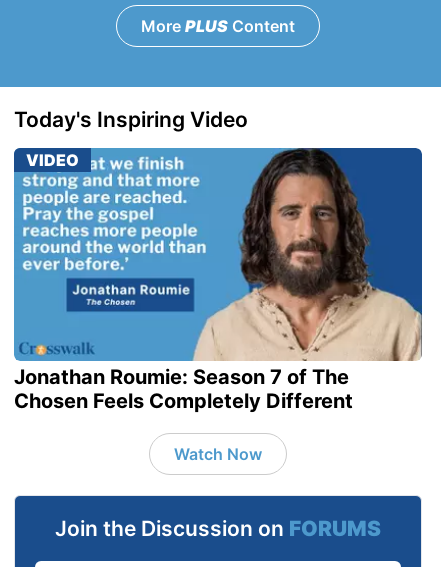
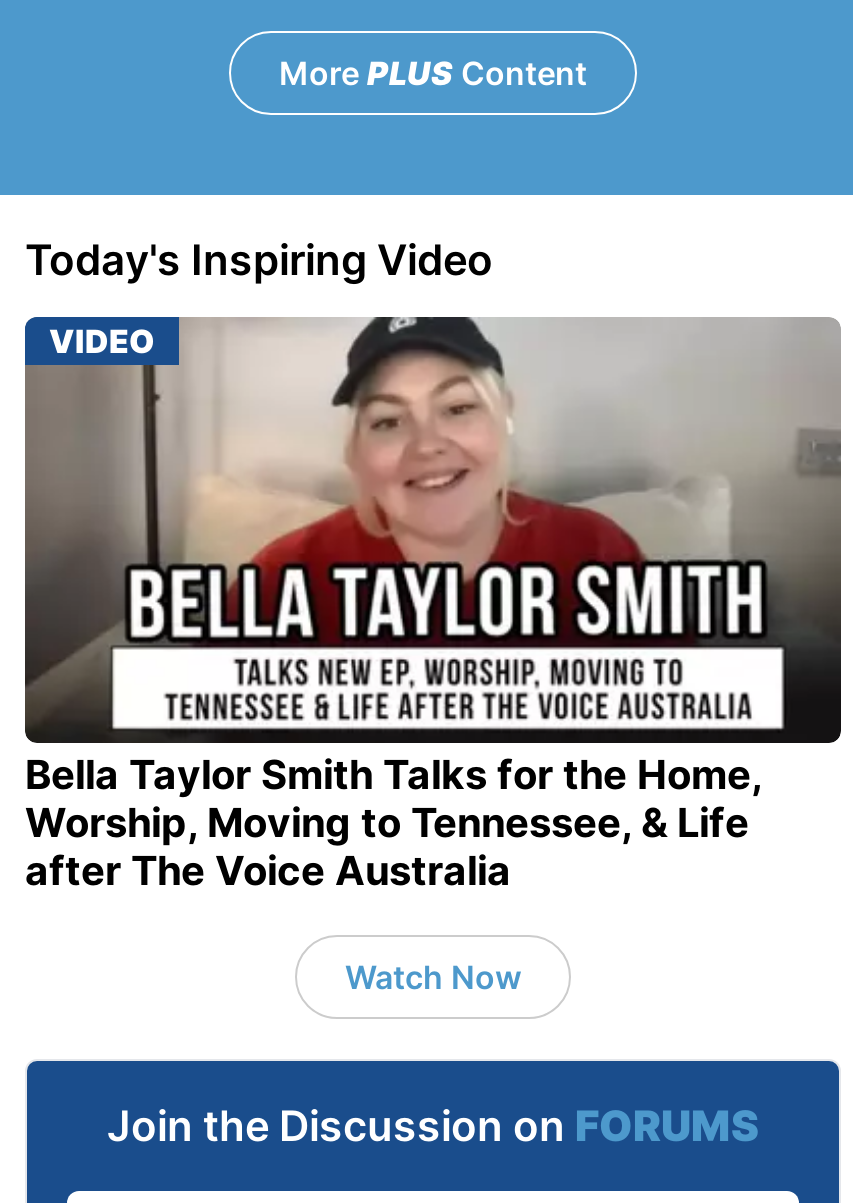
[13,147,423,413] [image] | Jonathan Roumie: Season 7 of The | Chosen Feels Completely Different -> [23,315,843,895] [image] | Bella Taylor Smith Talks for the Home, | Worship, Moving to Tennessee, & Life | after The Voice Australia

